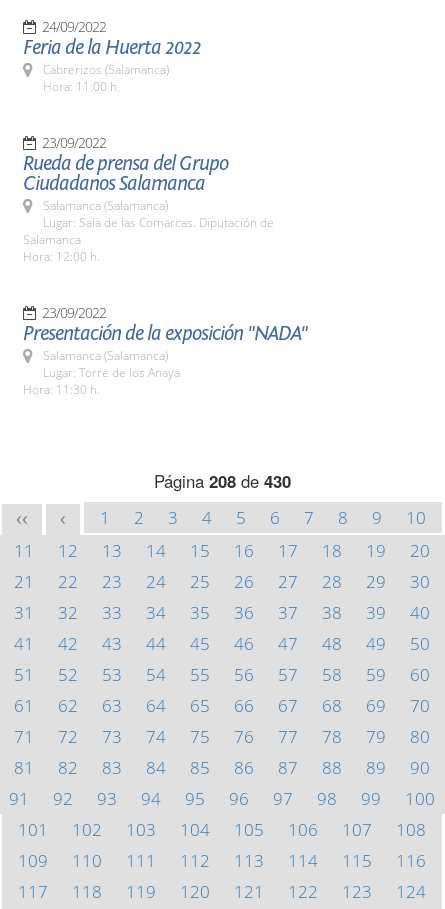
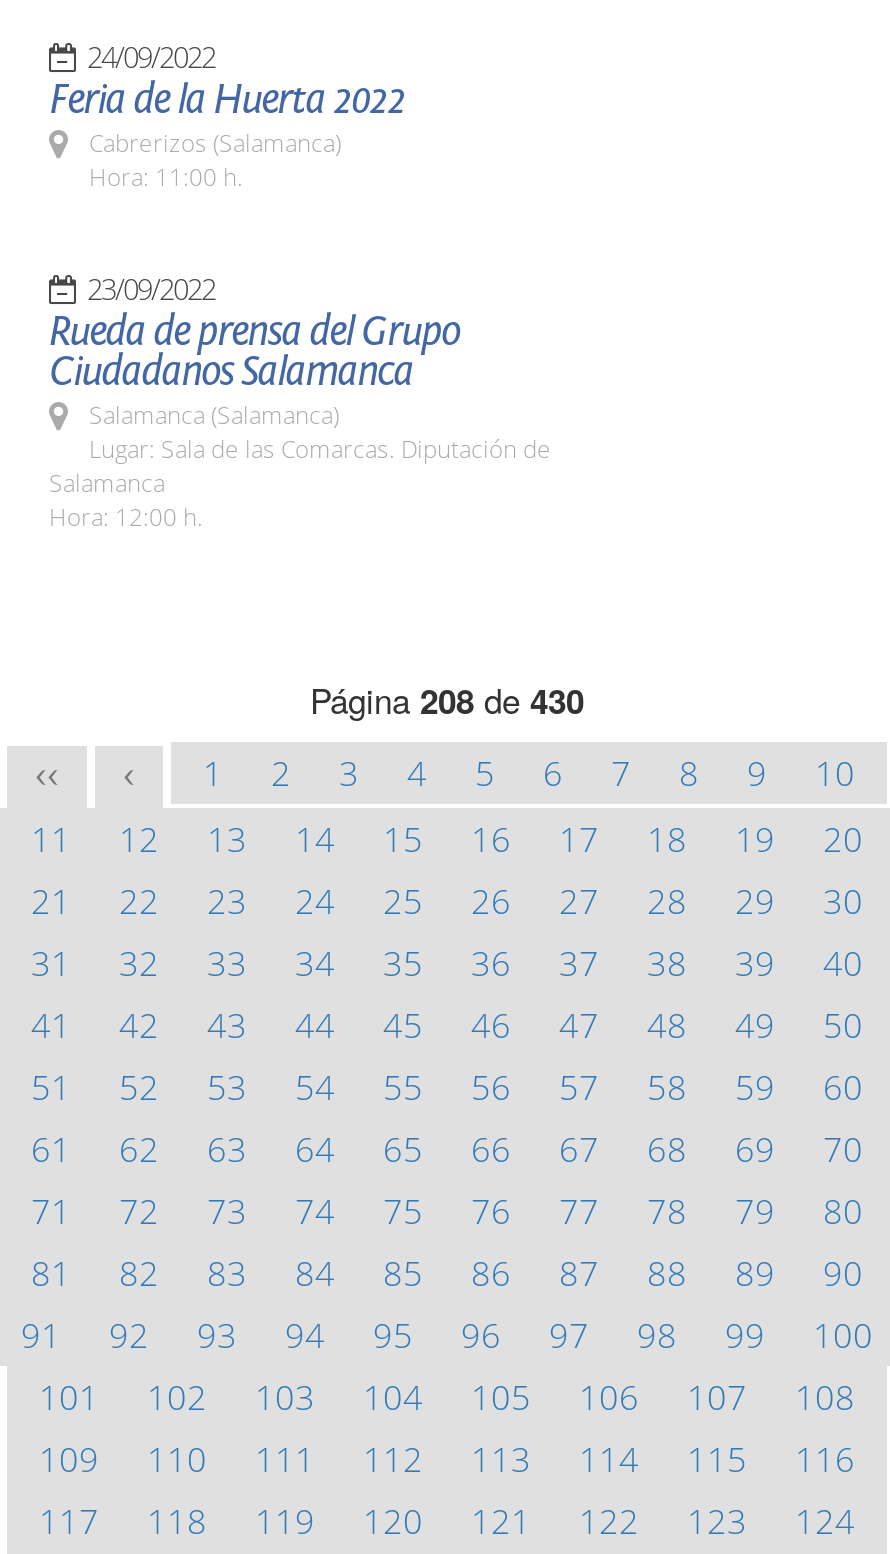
[23,303,307,398] 23/09/2022 | Presentación de la exposición "NADA" | Salamanca (Salamanca) | Lugar: Torre de los Anaya | Hora: 11:30 h. -> none

